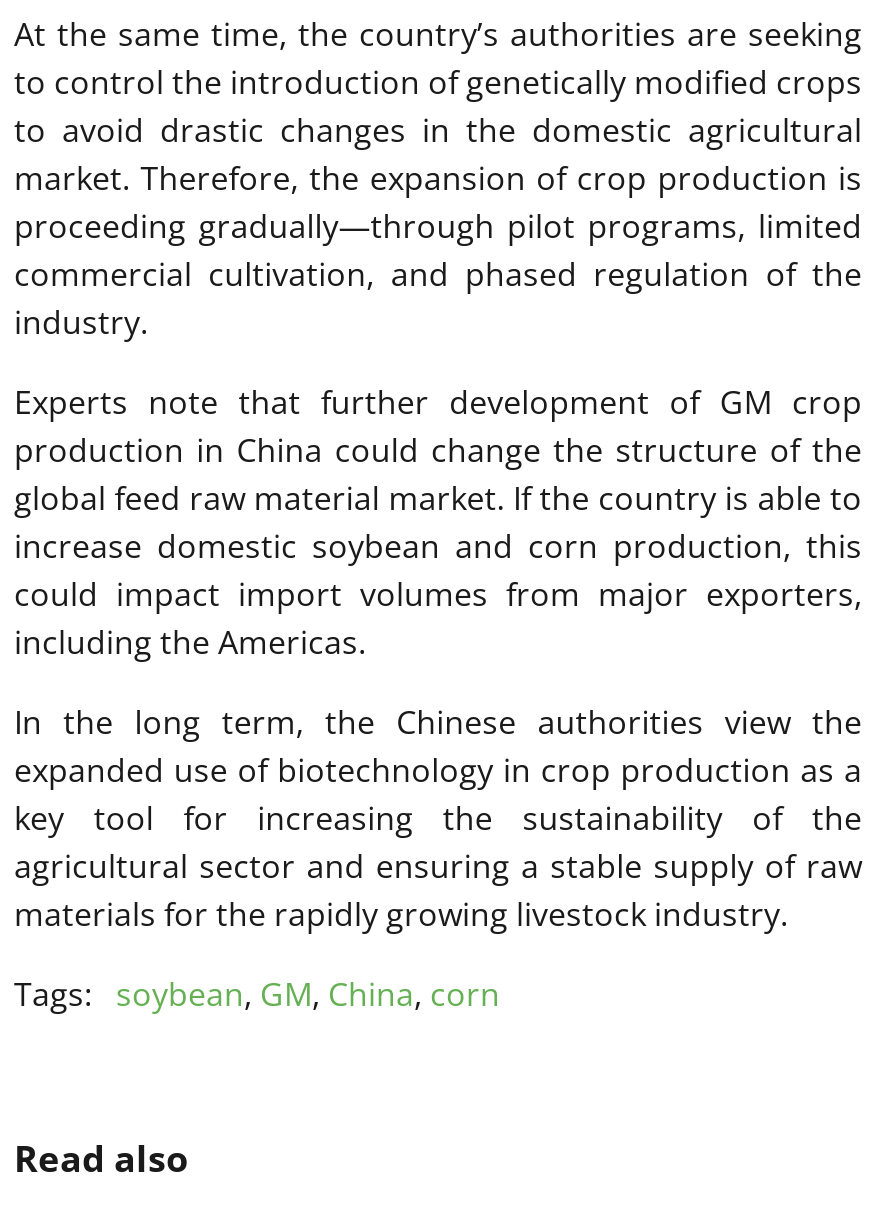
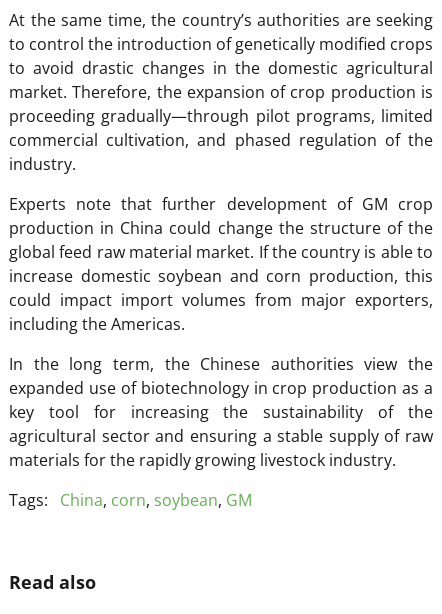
[14,971,500,1015] Tags: soybean, GM, China, corn -> [9,489,252,511] Tags: China, corn, soybean, GM

